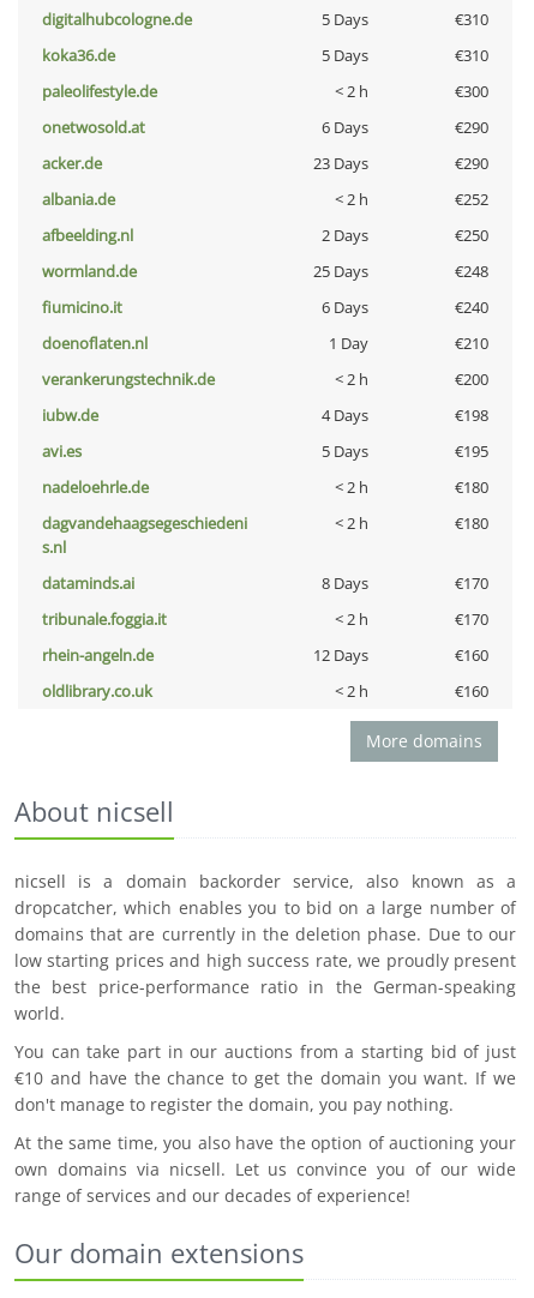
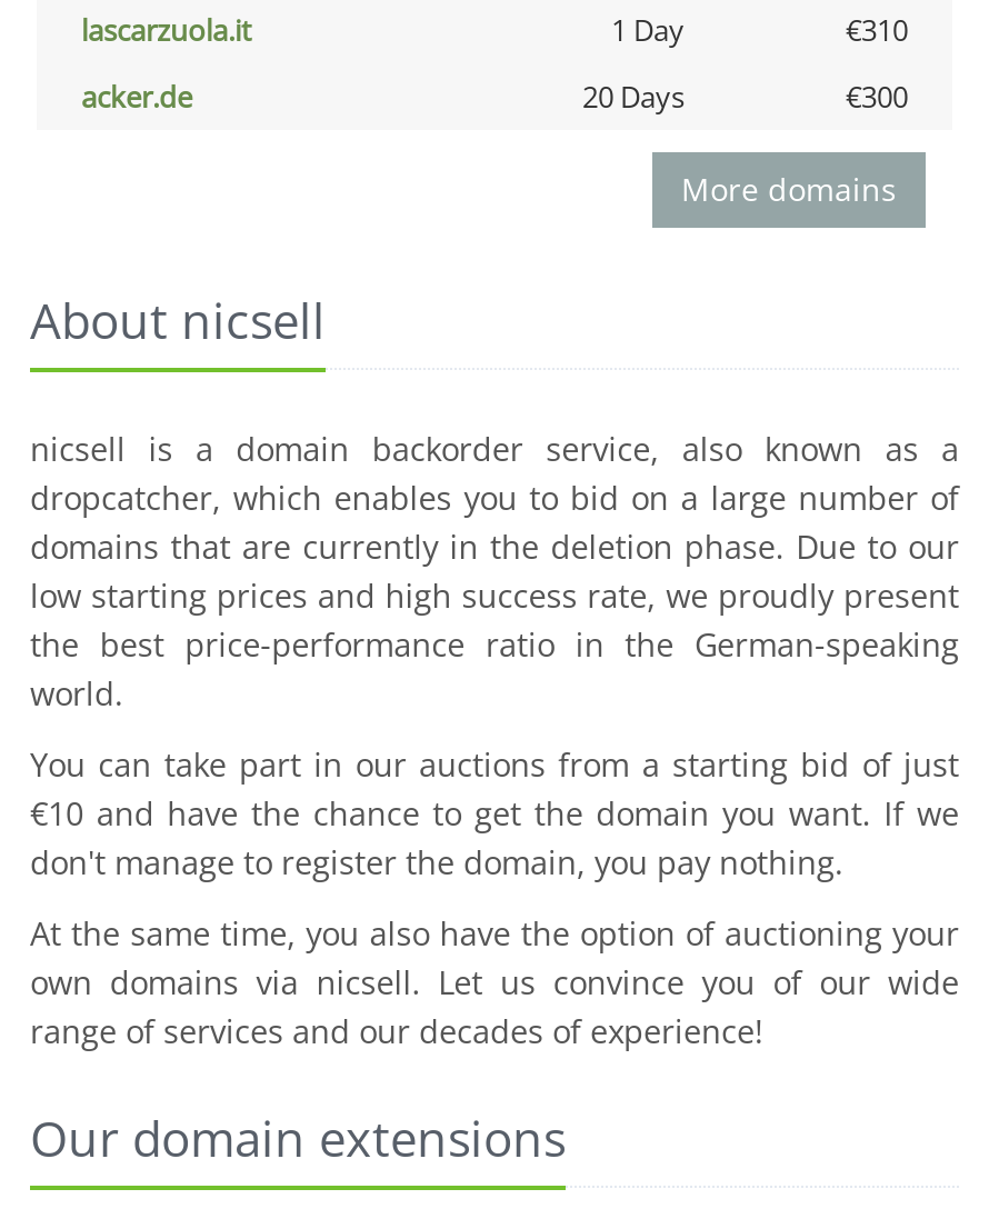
[42,9,368,30] digitalhubcologne.de | 5 Days -> [81,10,685,50] lascarzuola.it | 1 Day
[42,45,488,102] koka36.de | 5 Days | €310 | paleolifestyle.de | < 2 h -> [81,77,685,117] acker.de | 20 Days
[42,117,488,558] onetwosold.at | 6 Days | €290 | acker.de | 23 Days | €290 | albania.de | < 2 h | €252 | afbeelding.nl | 2 Days | €250 | wormland.de | 25 Days | €248 | fiumicino.it | 6 Days | €240 | doenoflaten.nl | 1 Day | €210 | verankerungstechnik.de | < 2 h | €200 | iubw.de | 4 Days | €198 | avi.es | 5 Days | €195 | nadeloehrle.de | < 2 h | €180 | dagvandehaagsegeschiedeni | s.nl -> none
[42,512,488,702] < 2 h | €180 | dataminds.ai | 8 Days | €170 | tribunale.foggia.it | < 2 h | €170 | rhein-angeln.de | 12 Days | €160 | oldlibrary.co.uk | < 2 h | €160 -> none

